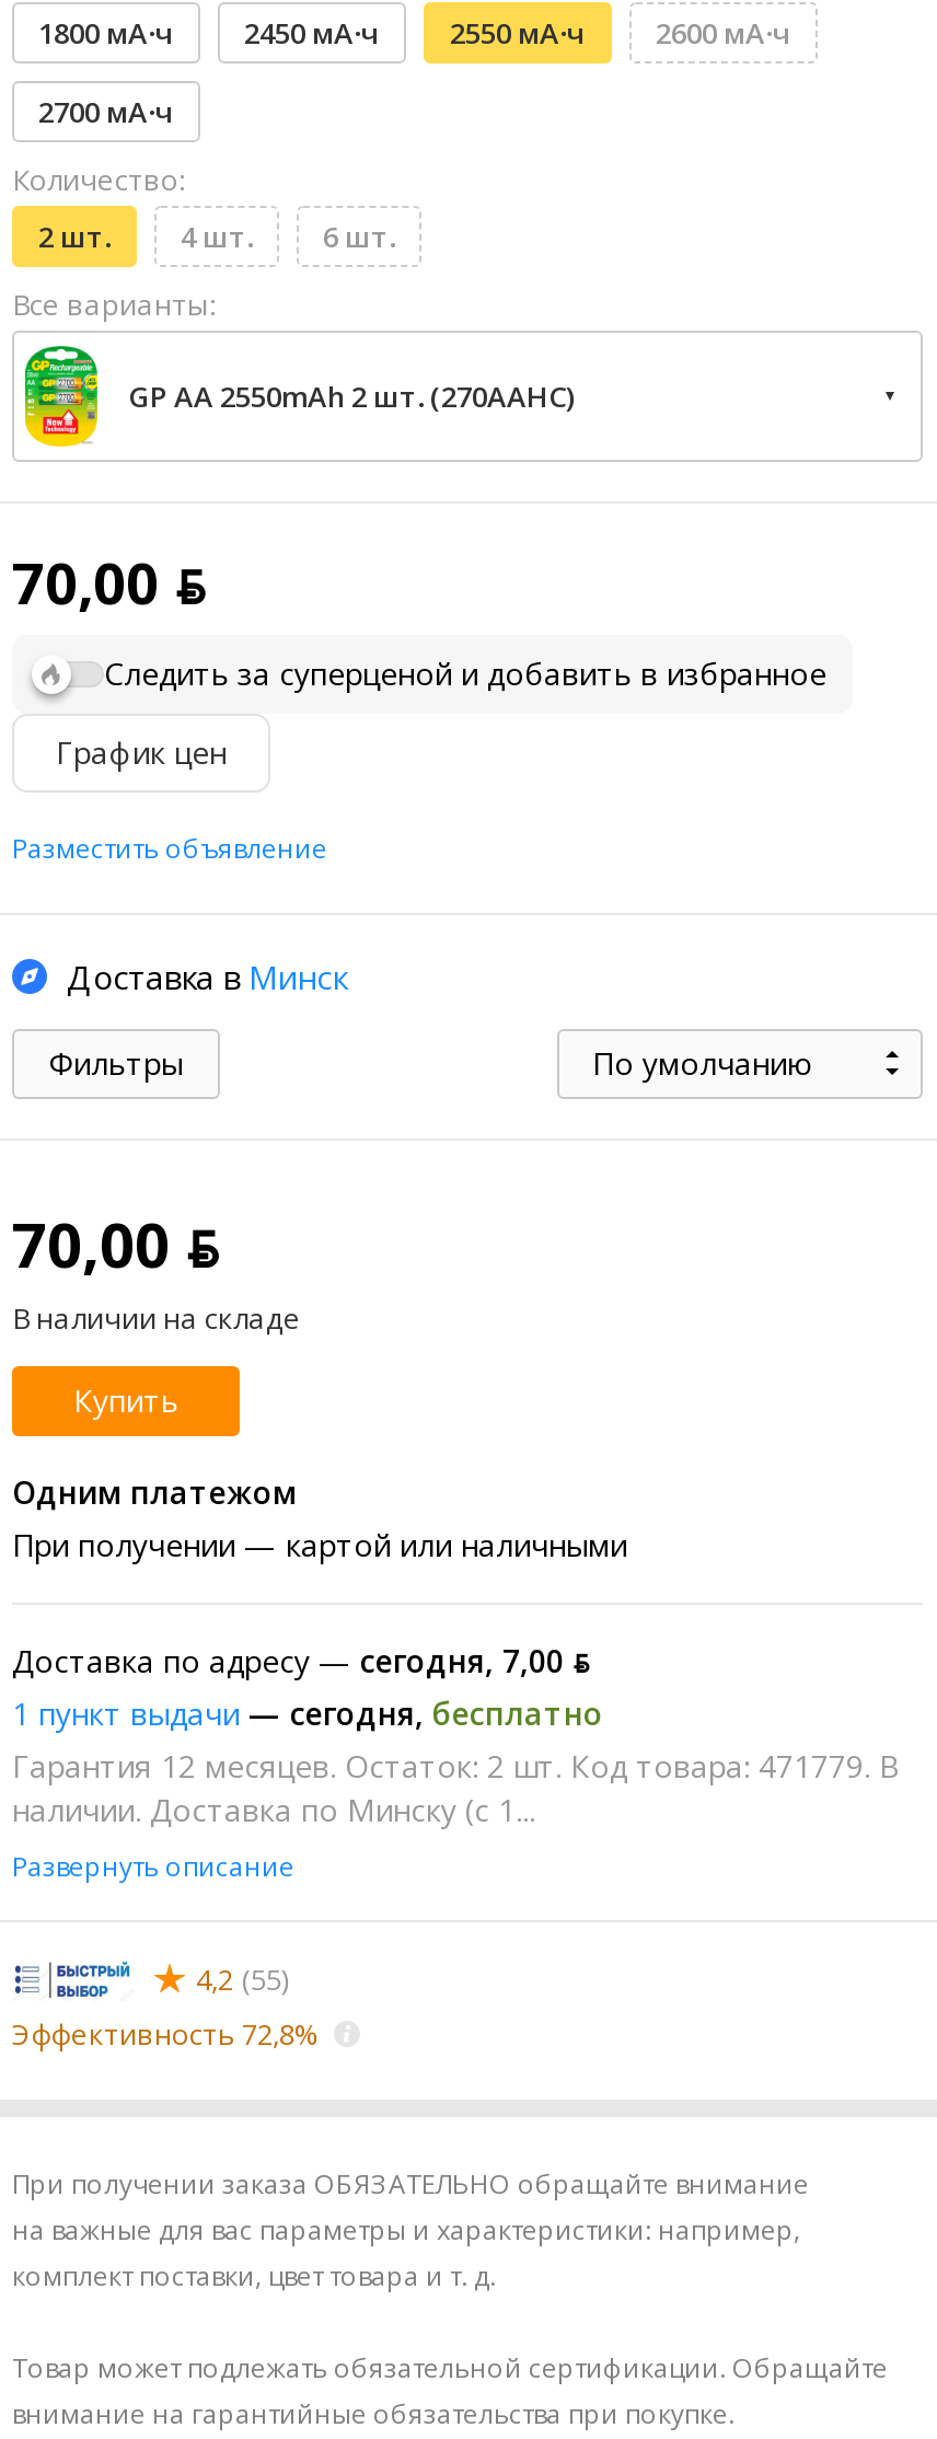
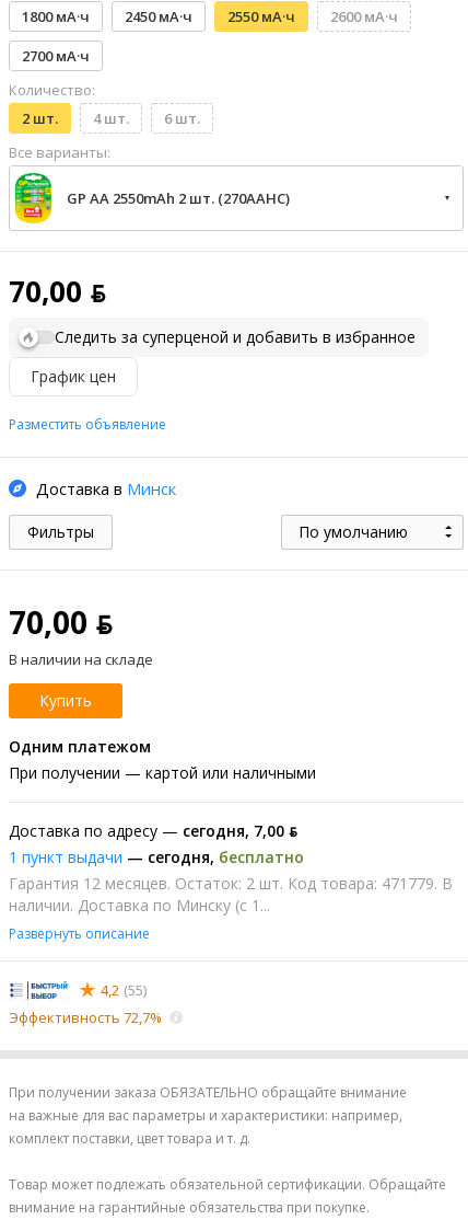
[12,2015,319,2054] Эффективность 72,8% -> [9,1008,162,1028] Эффективность 72,7%

